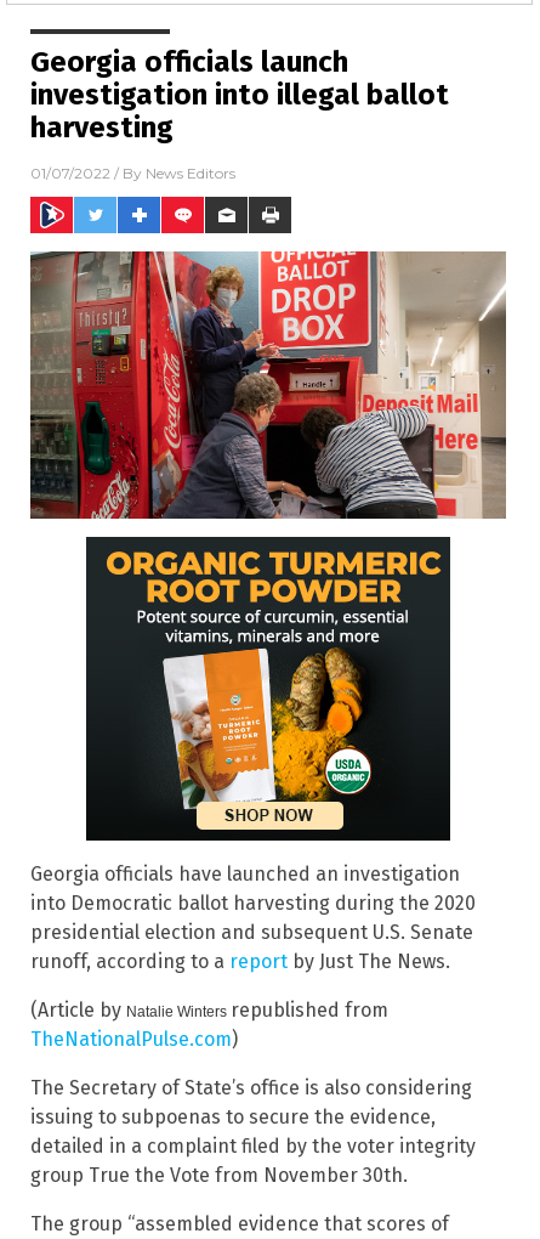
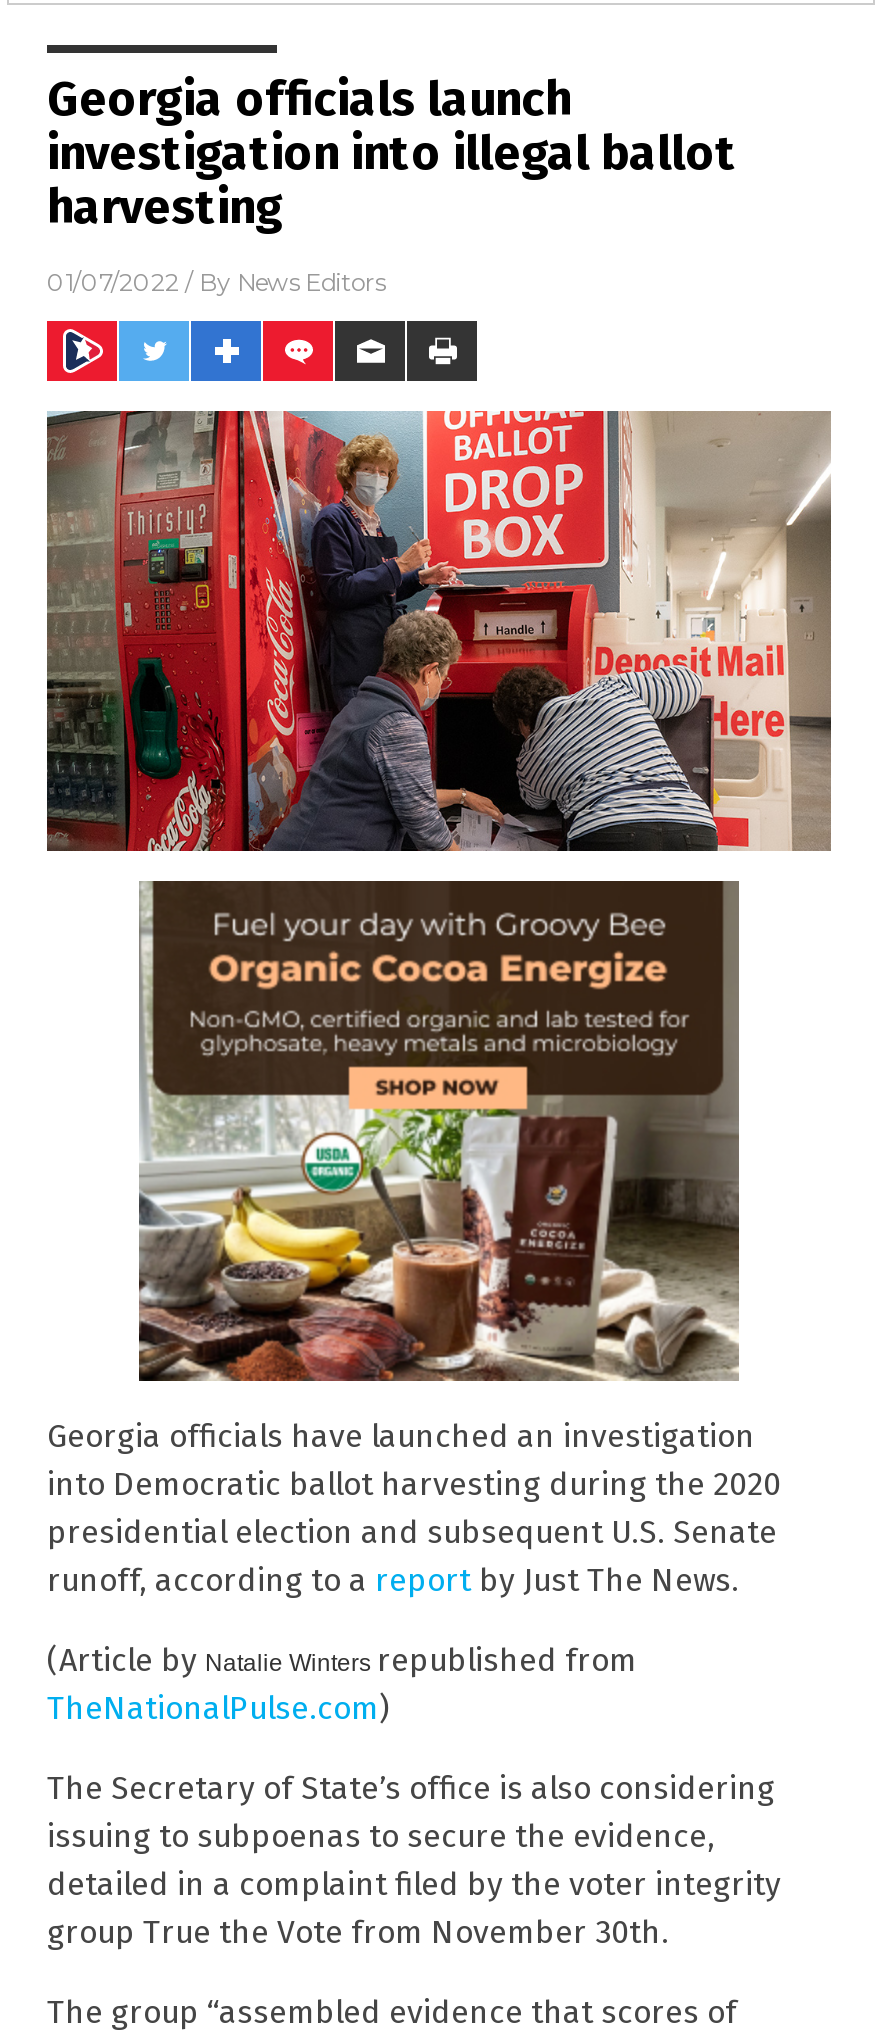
[85,537,451,842] [image] -> [137,881,741,1383] [image]

